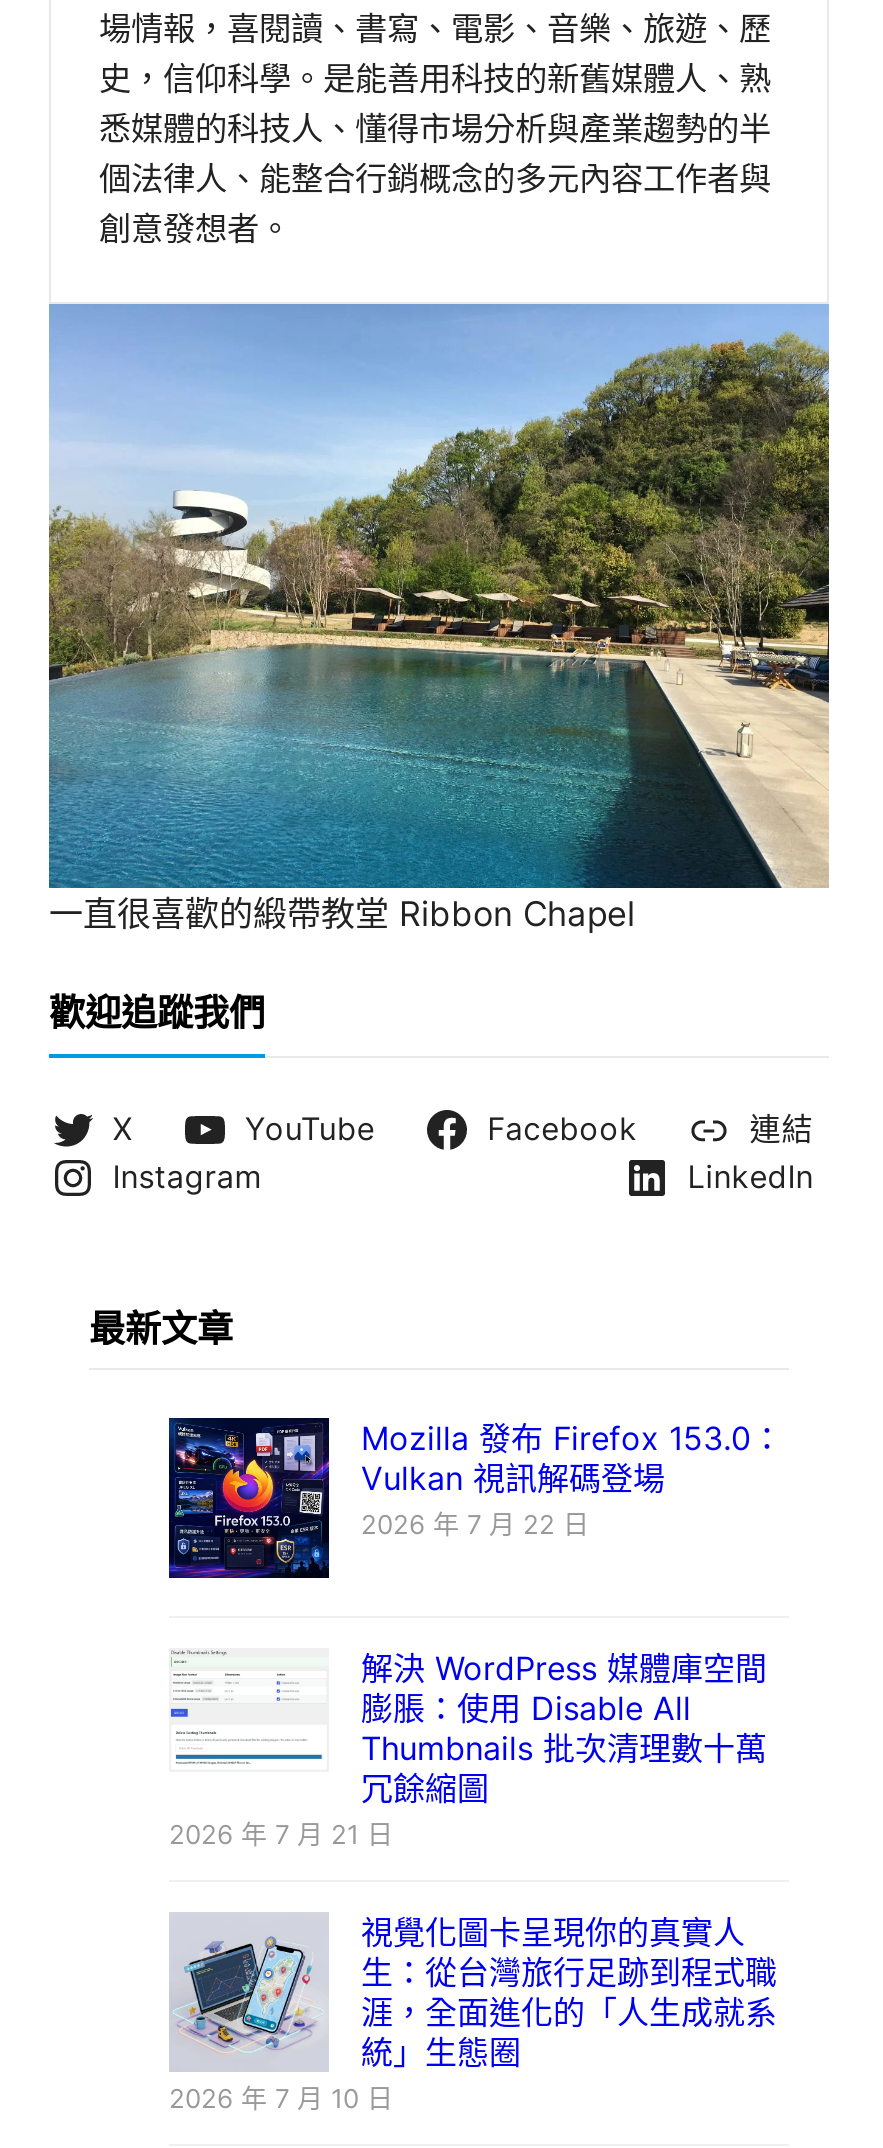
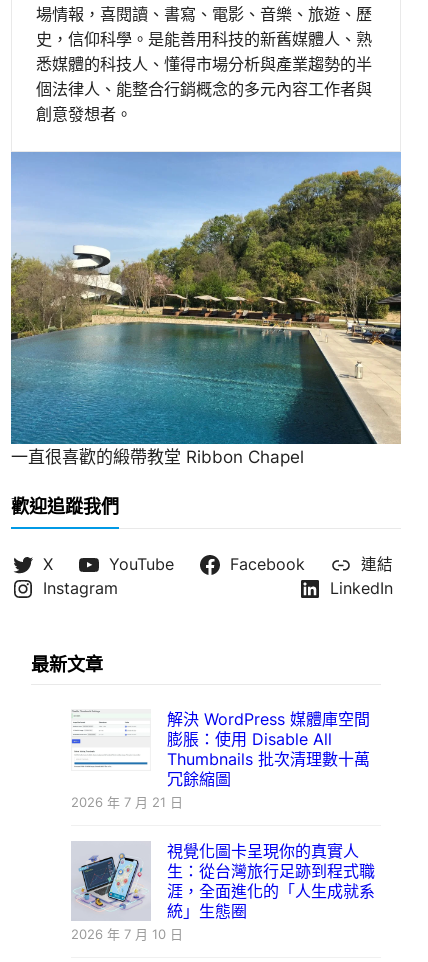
[167,1416,783,1580] [image] | Mozilla 發布 Firefox 153.0： | Vulkan 視訊解碼登場 | 2026 年 7 月 22 日 -> none

